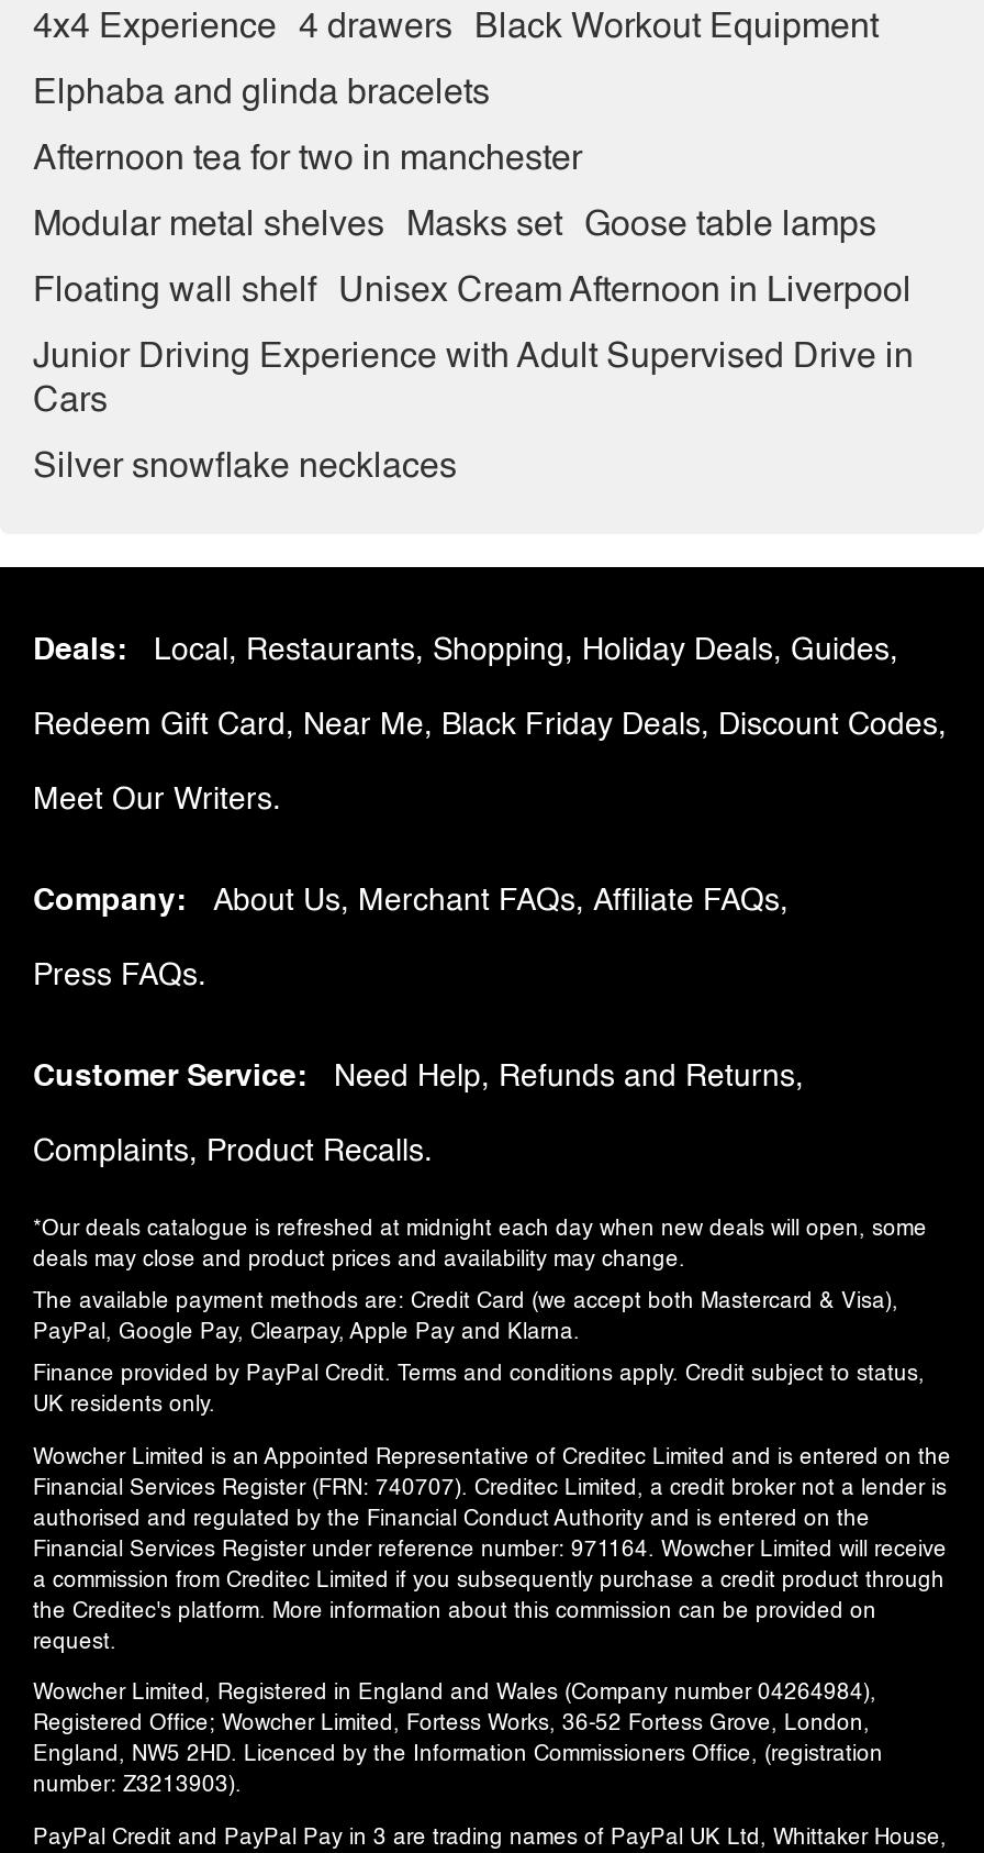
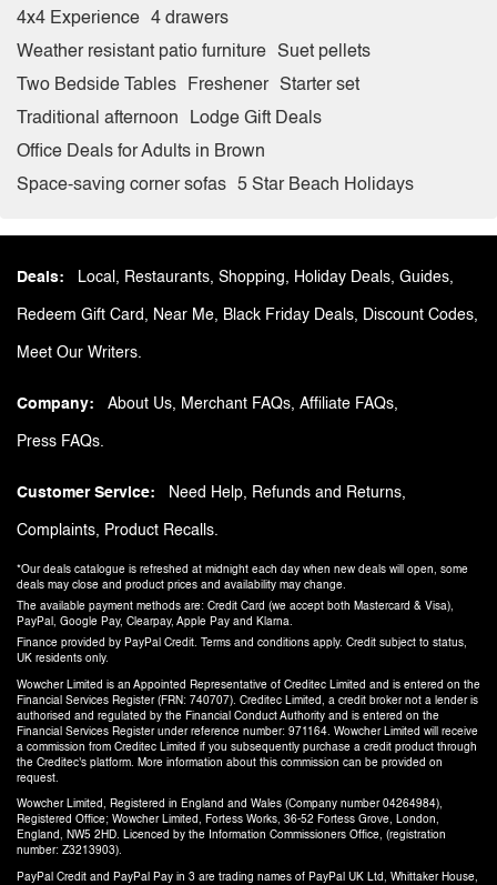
[33,11,914,486] Black Workout Equipment | Elphaba and glinda bracelets | Afternoon tea for two in manchester | Modular metal shelves | Masks set | Goose table lamps | Floating wall shelf | Unisex Cream Afternoon in Liverpool | Junior Driving Experience with Adult Supervised Drive in | Cars | Silver snowflake necklaces -> [17,43,414,194] Weather resistant patio furniture | Suet pellets | Two Bedside Tables | Freshener | Starter set | Traditional afternoon | Lodge Gift Deals | Office Deals for Adults in Brown | Space-saving corner sofas | 5 Star Beach Holidays

